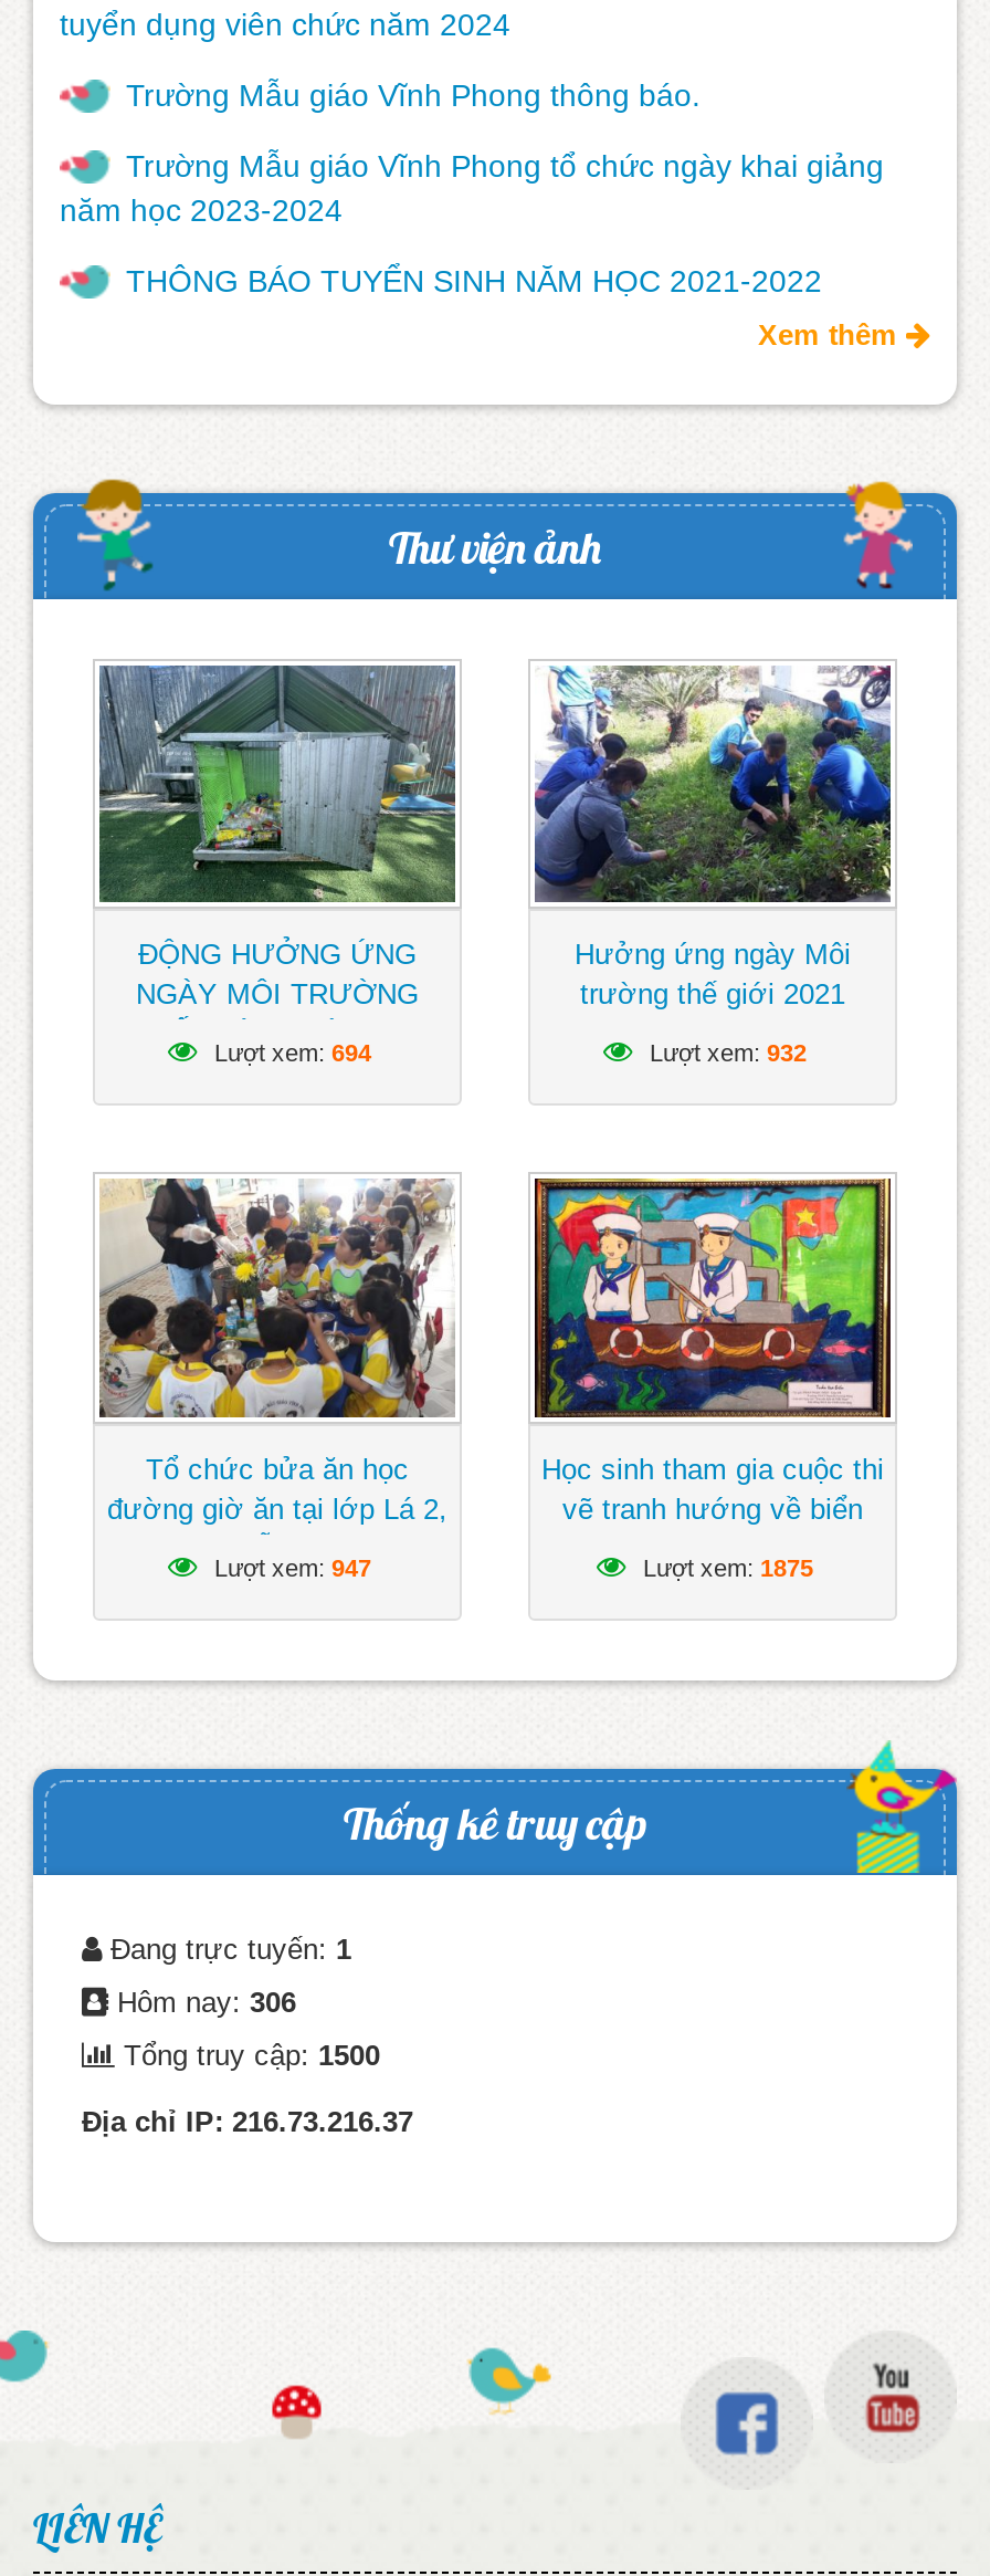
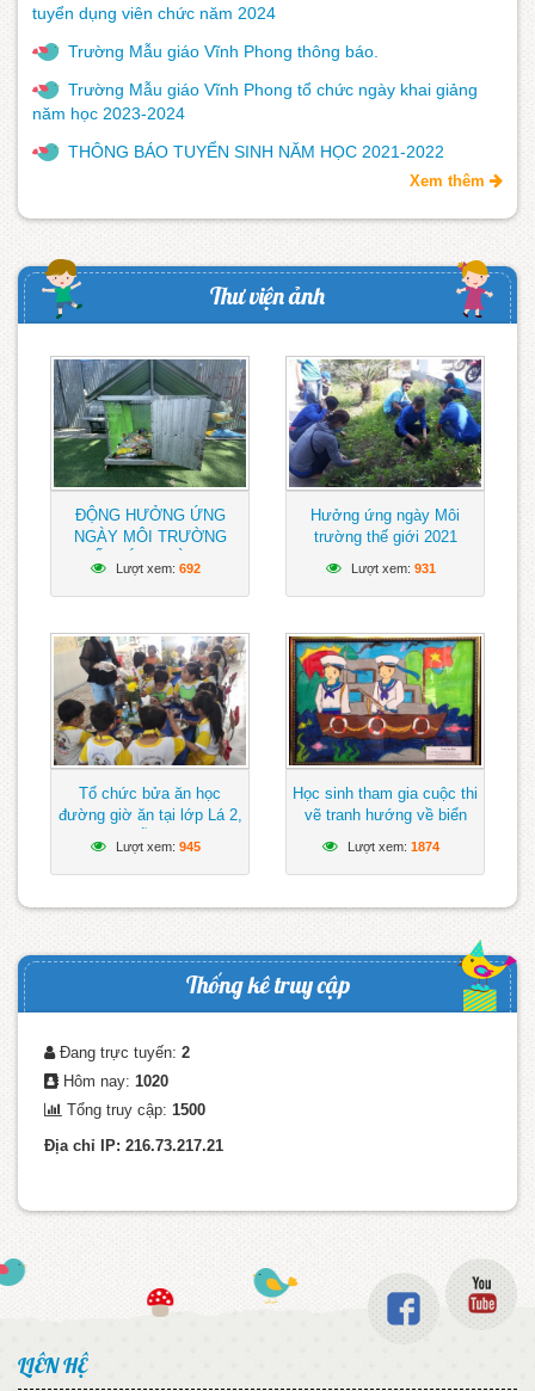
[208,1040,371,1066] Lượt xem: 694 -> [112,561,201,576] Lượt xem: 692
[643,1040,807,1066] Lượt xem: 932 -> [348,561,436,576] Lượt xem: 931
[208,1554,371,1580] Lượt xem: 947 -> [112,839,201,853] Lượt xem: 945
[636,1554,813,1580] Lượt xem: 1875 -> [344,839,439,853] Lượt xem: 1874
[102,1932,351,1965] Đang trực tuyến: 1 -> [55,1043,190,1061] Đang trực tuyến: 2
[108,1985,296,2018] Hôm nay: 306 -> [59,1072,168,1090] Hôm nay: 1020
[82,2104,413,2138] Địa chỉ IP: 216.73.216.37 -> [44,1136,223,1154] Địa chỉ IP: 216.73.217.21

